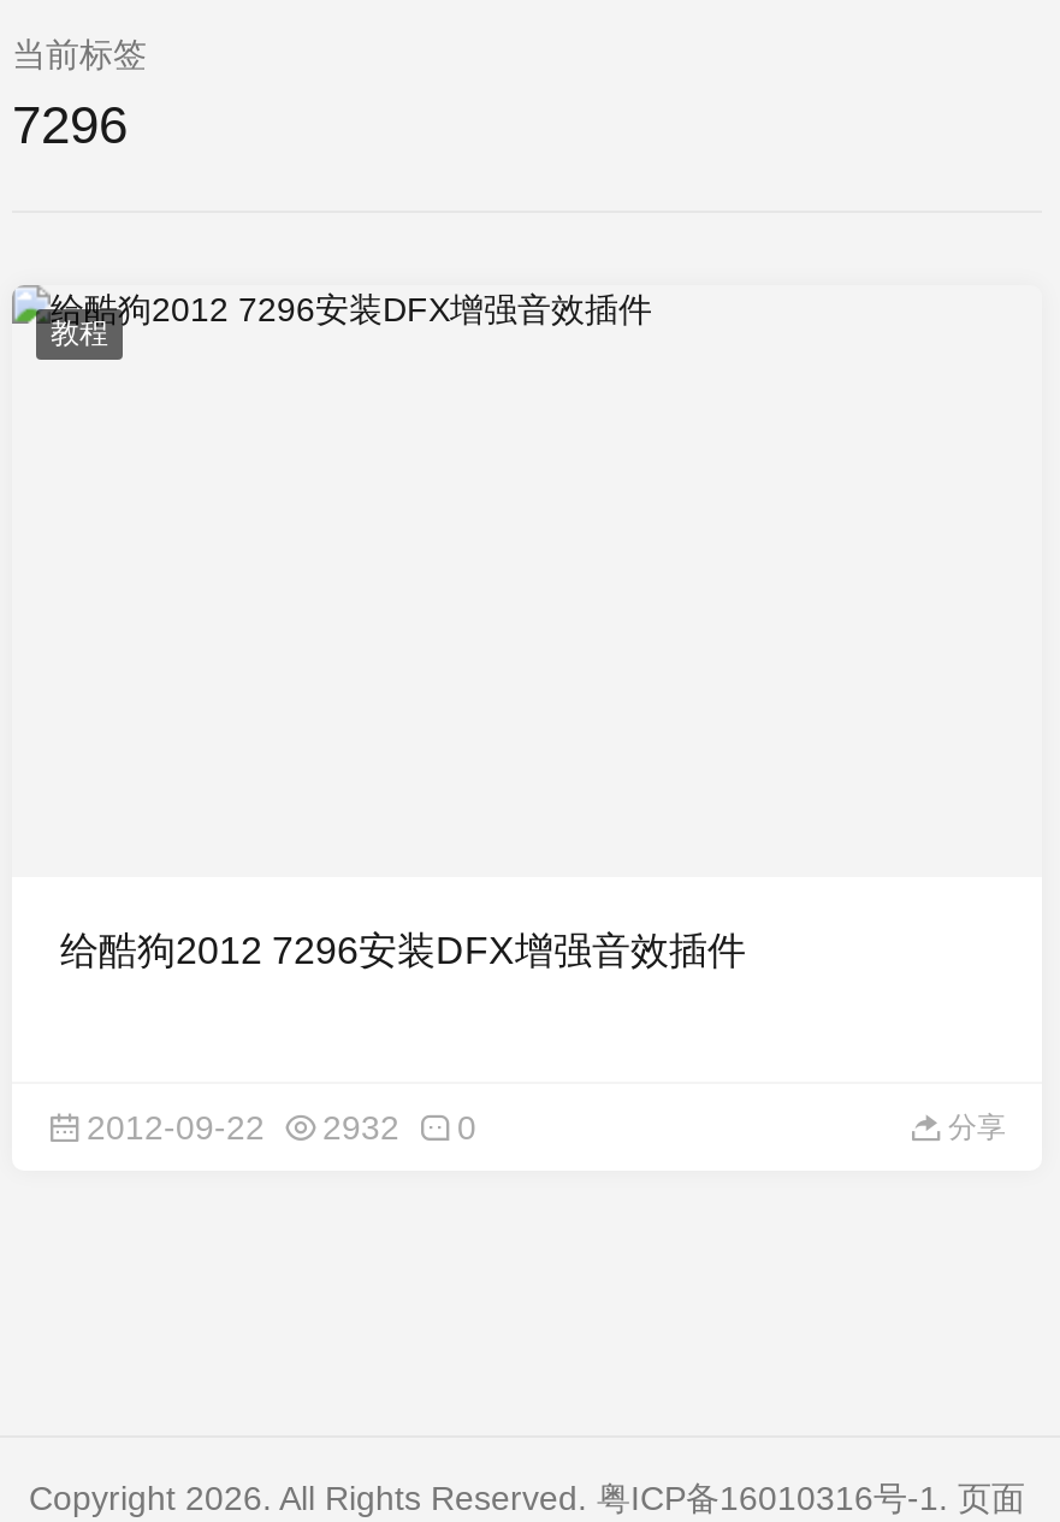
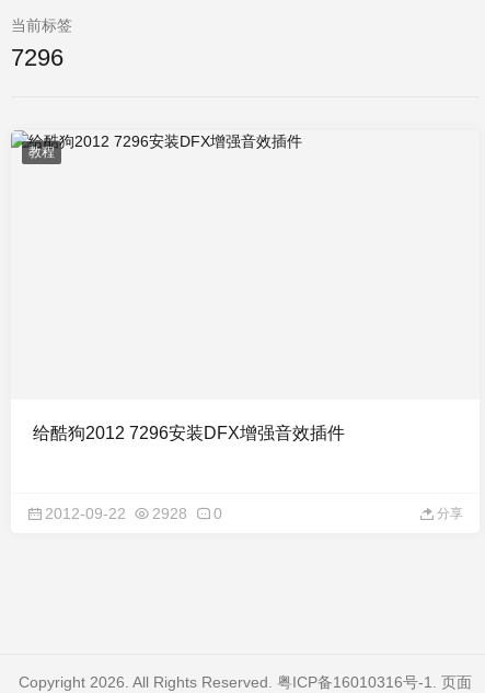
[87,1108,476,1147] 2012-09-22 2932 0 -> [45,505,222,522] 2012-09-22 2928 0

